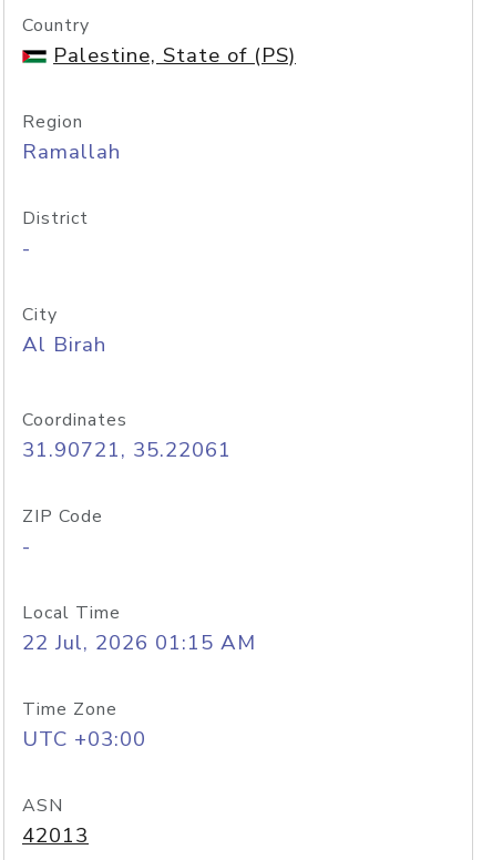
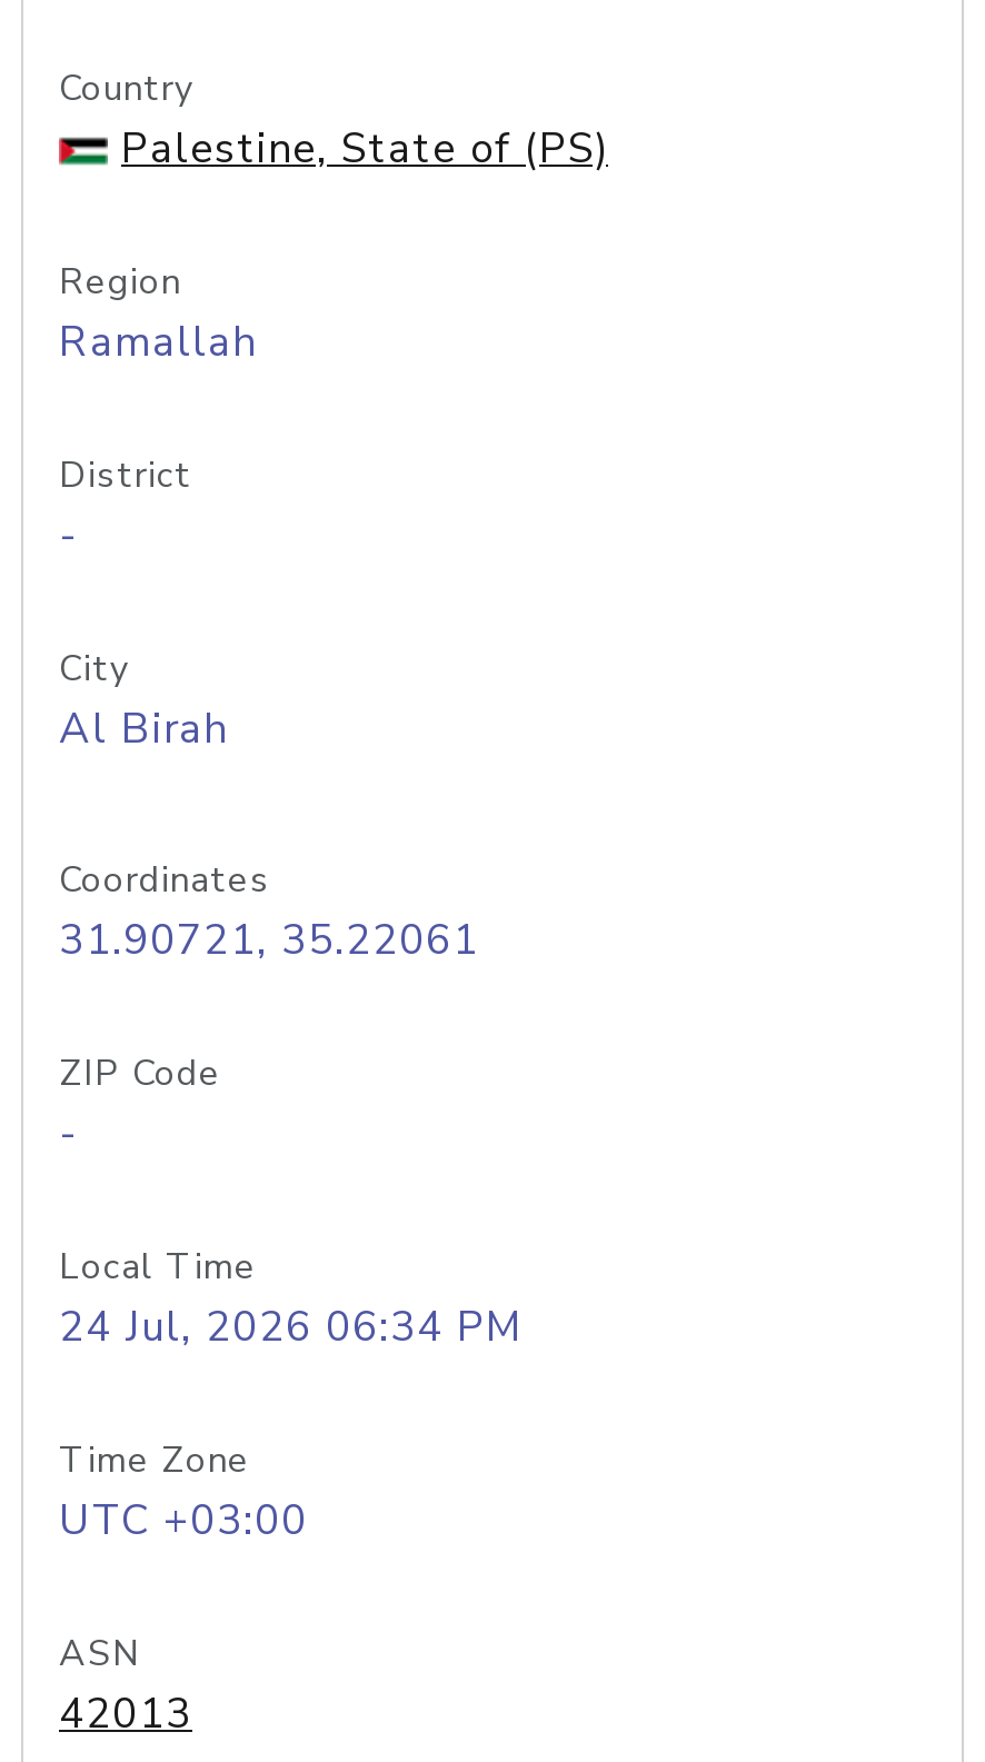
[22,628,256,657] 22 Jul, 2026 01:15 AM -> [59,1298,524,1356] 24 Jul, 2026 06:34 PM

